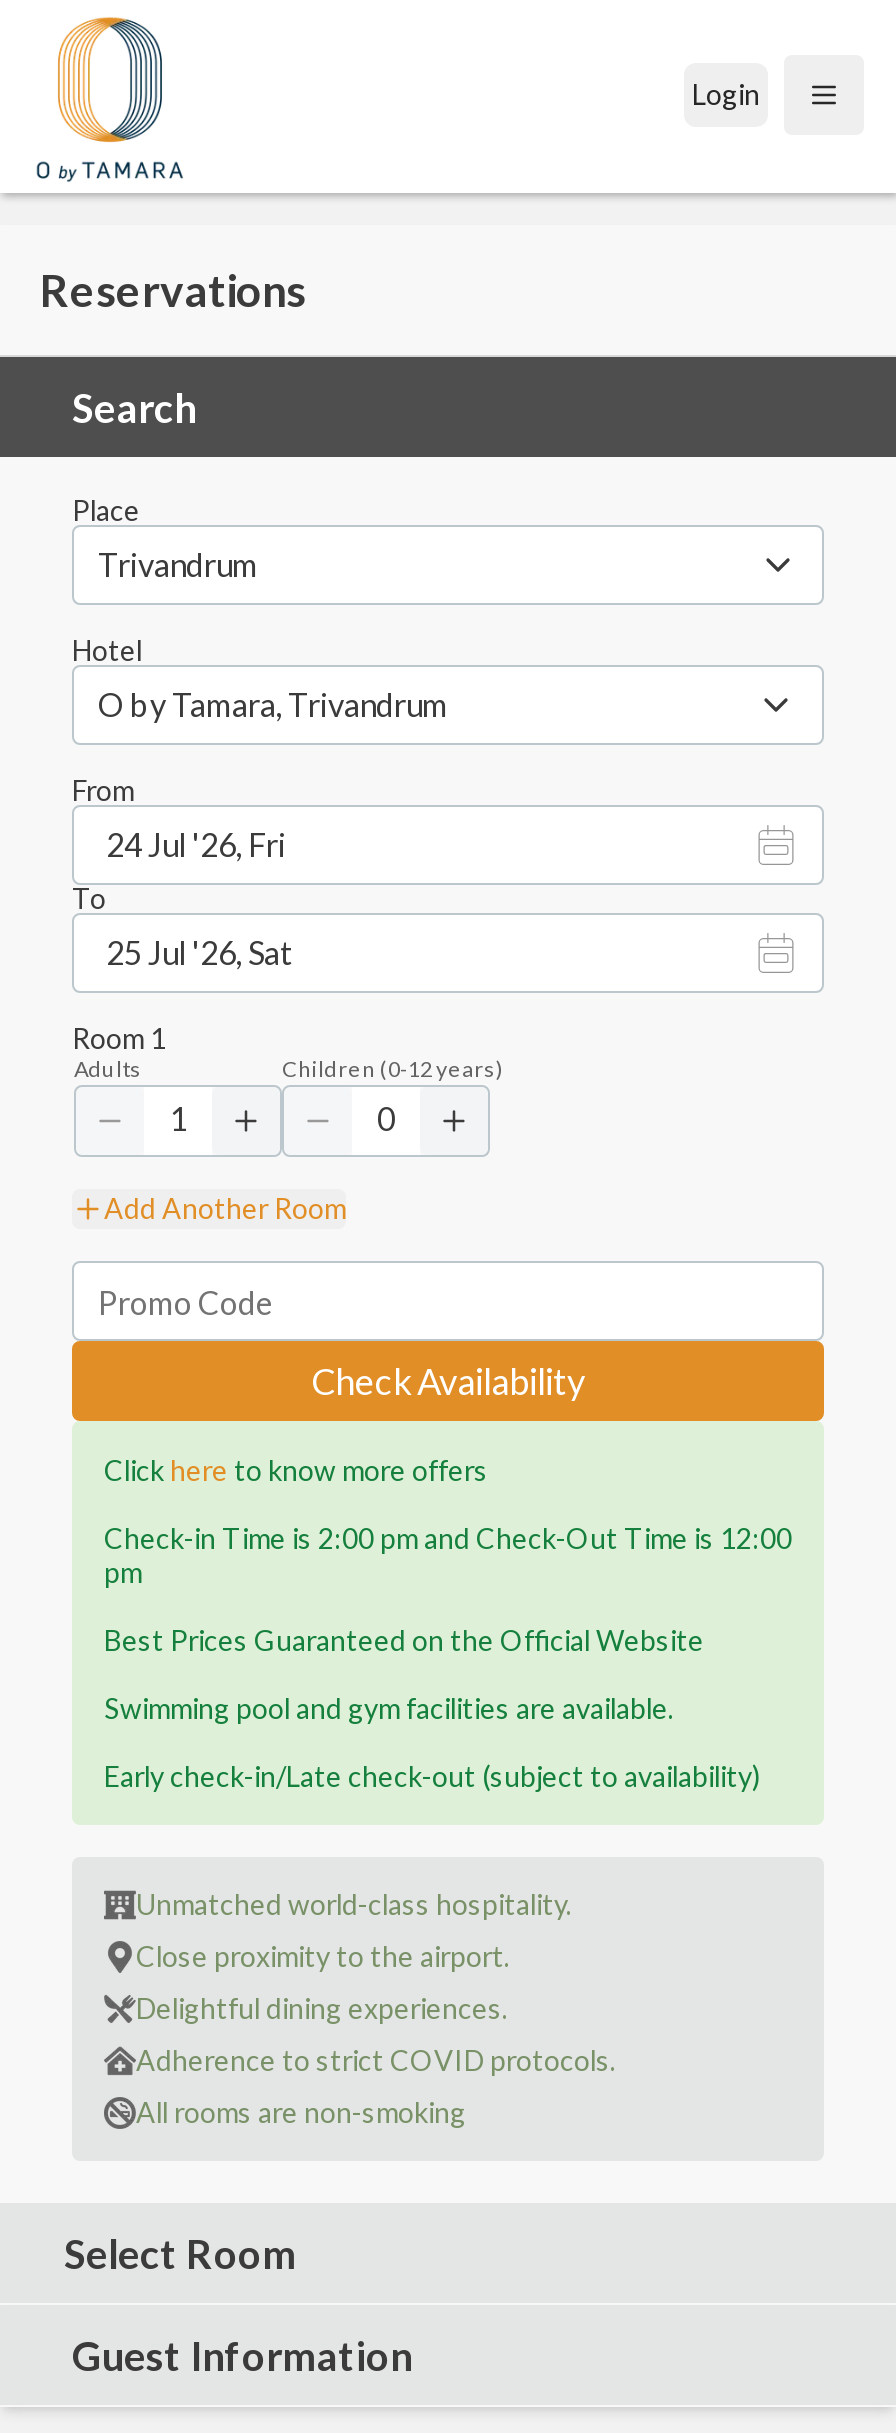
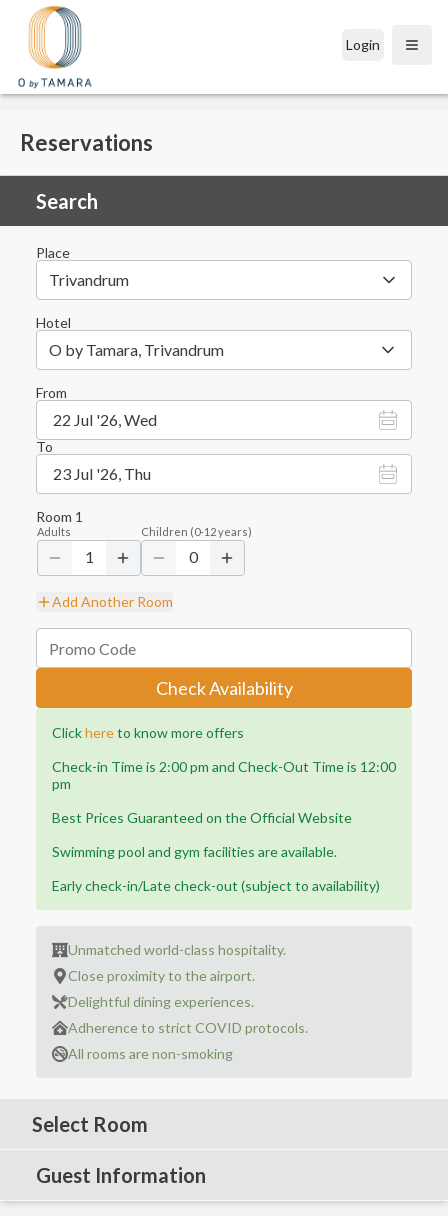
[106,825,286,863] 24 Jul '26, Fri -> [53,410,157,429] 22 Jul '26, Wed
[106,933,292,971] 25 Jul '26, Sat -> [53,464,151,483] 23 Jul '26, Thu

